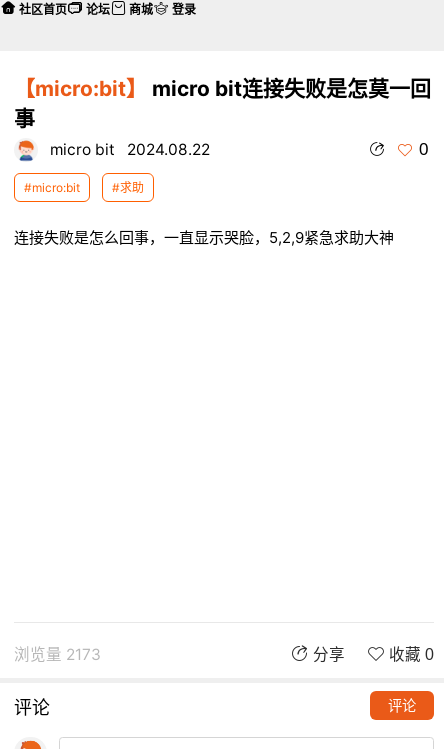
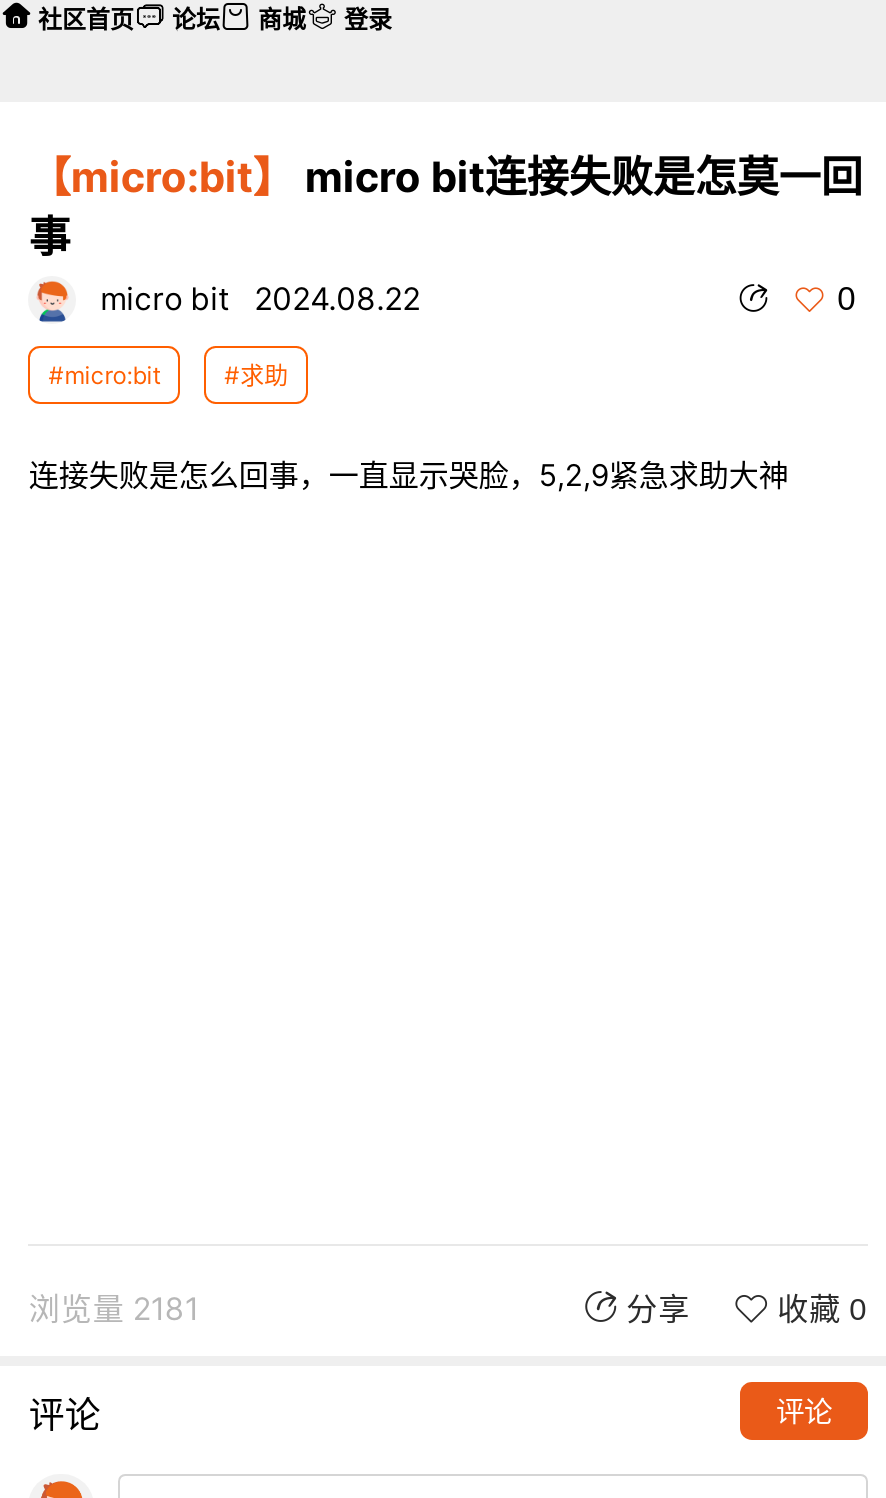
[14,645,101,664] 浏览量 2173 -> [29,1290,199,1328] 浏览量 2181

